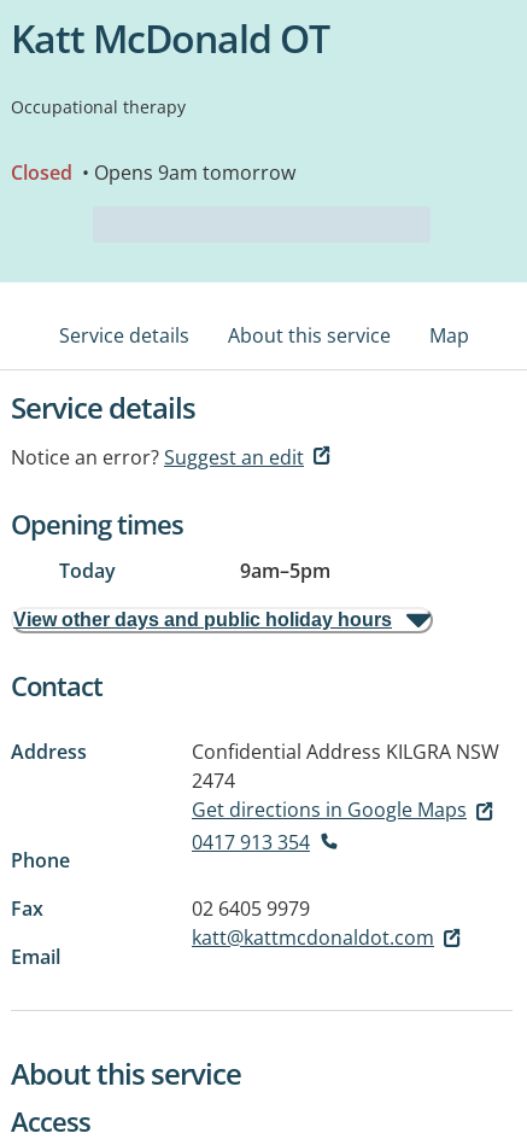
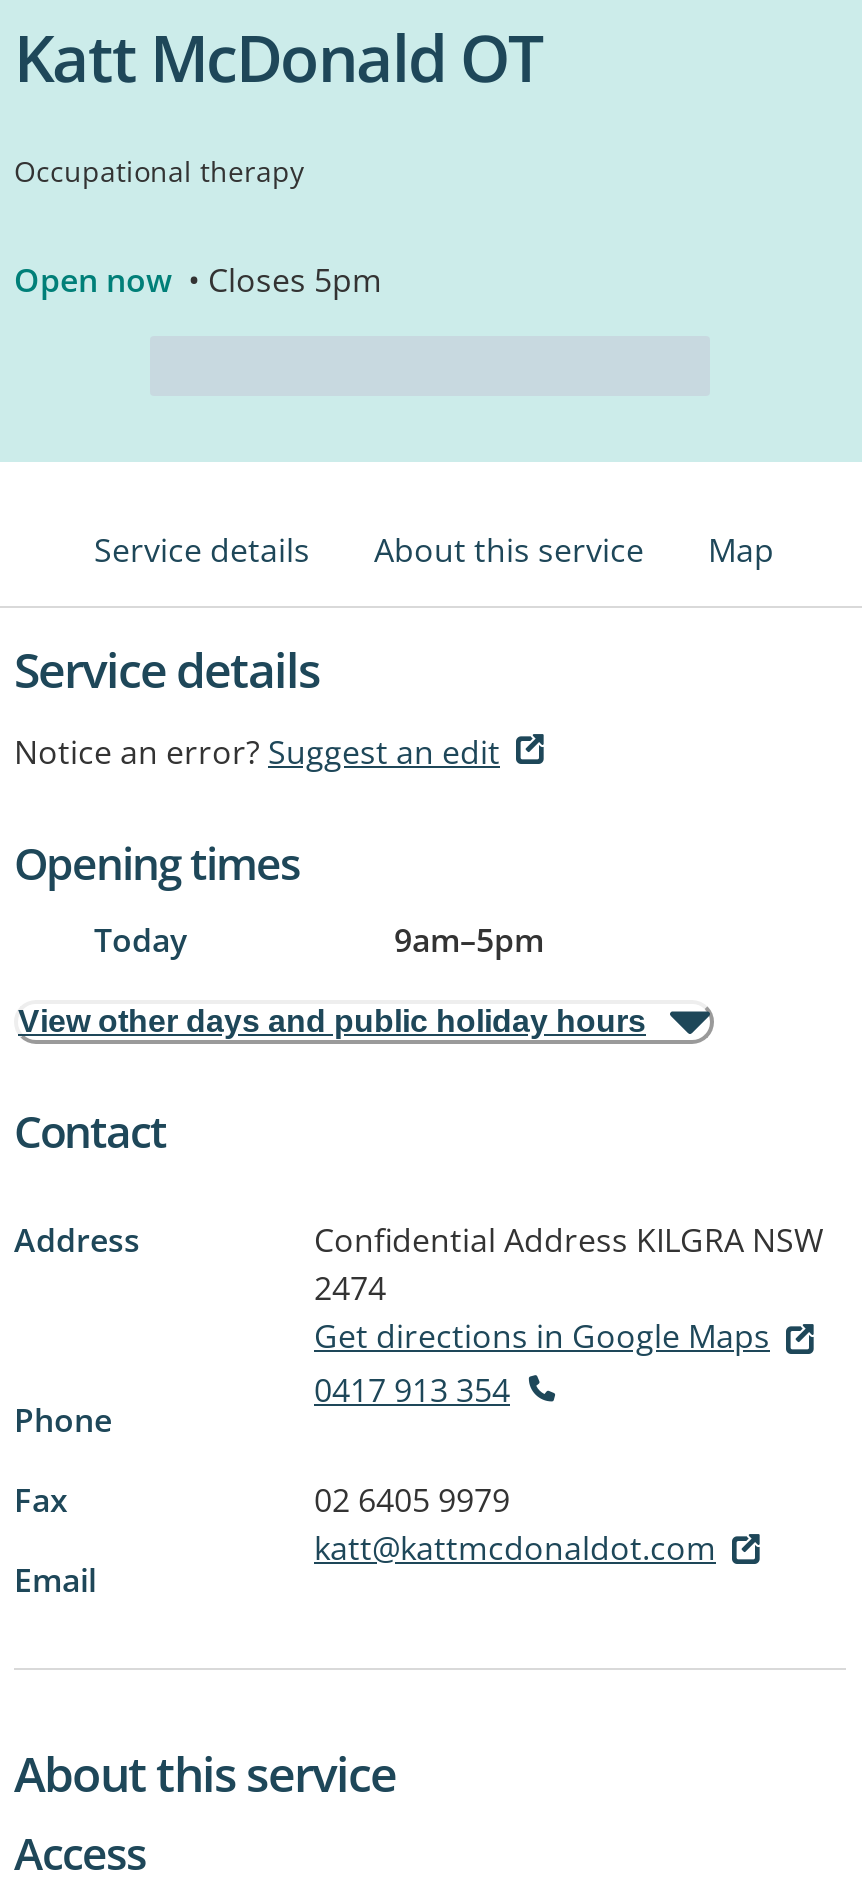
[11,159,295,186] Closed • Opens 9am tomorrow -> [14,258,382,302] Open now • Closes 5pm

